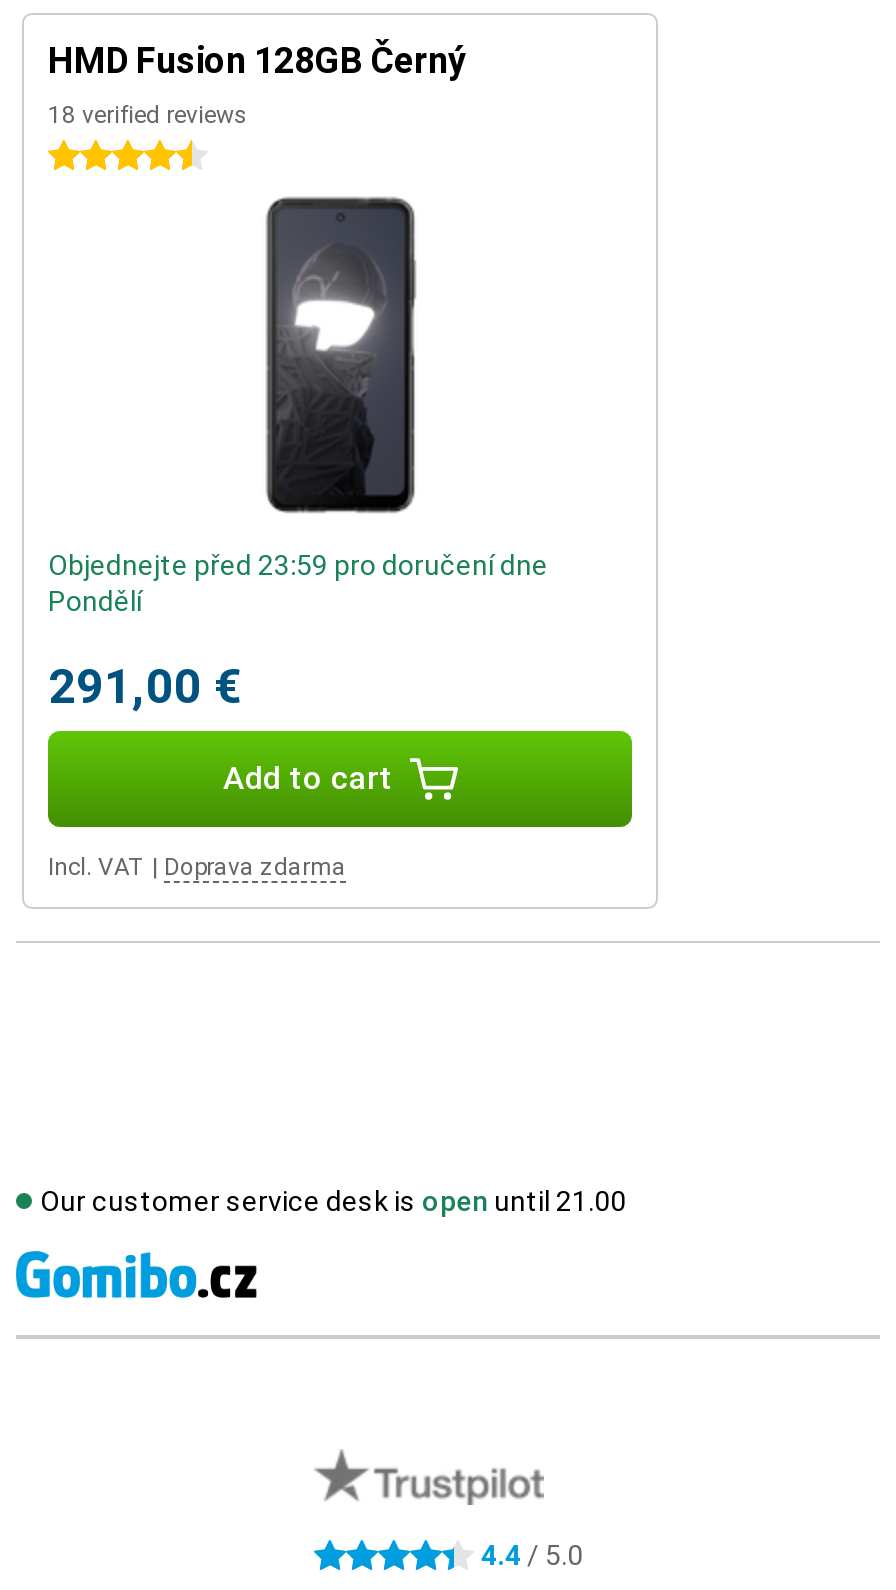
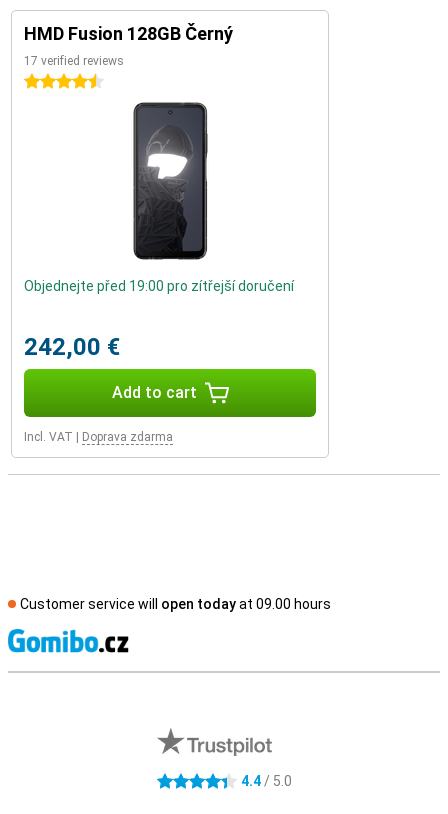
[48,101,248,129] 18 verified reviews -> [24,54,124,68] 17 verified reviews
[48,549,548,617] Objednejte před 23:59 pro doručení dne | Pondělí -> [24,278,294,294] Objednejte před 19:00 pro zítřejší doručení
[48,659,240,715] 291,00 € -> [24,333,120,361] 242,00 €
[40,1185,626,1217] Our customer service desk is open until 21.00 -> [20,596,331,612] Customer service will open today at 09.00 hours

